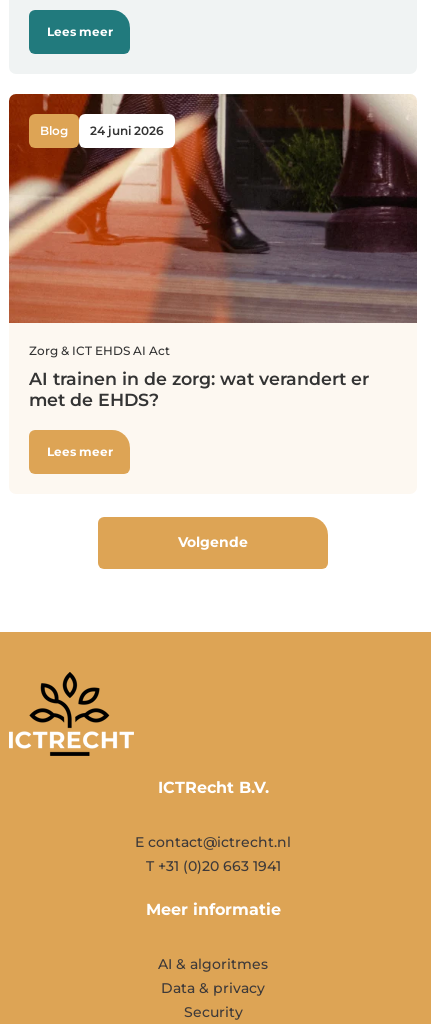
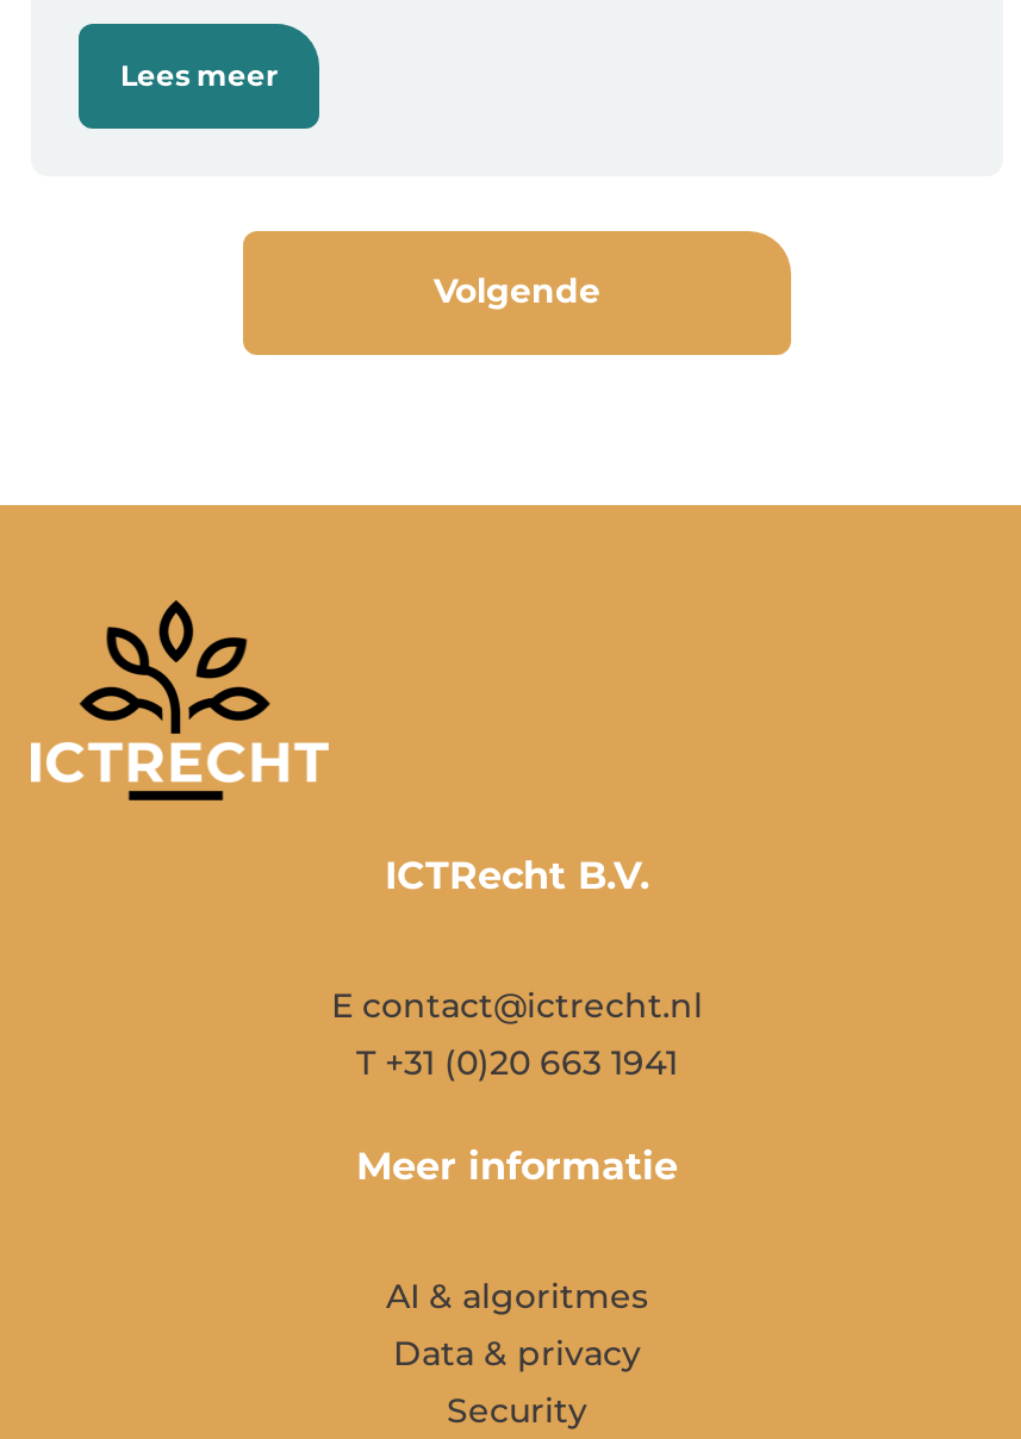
[8,93,418,324] [image] | Blog | 24 juni 2026 -> none
[29,343,369,459] Zorg & ICT EHDS AI Act | AI trainen in de zorg: wat verandert er | met de EHDS? | Lees meer -> none

